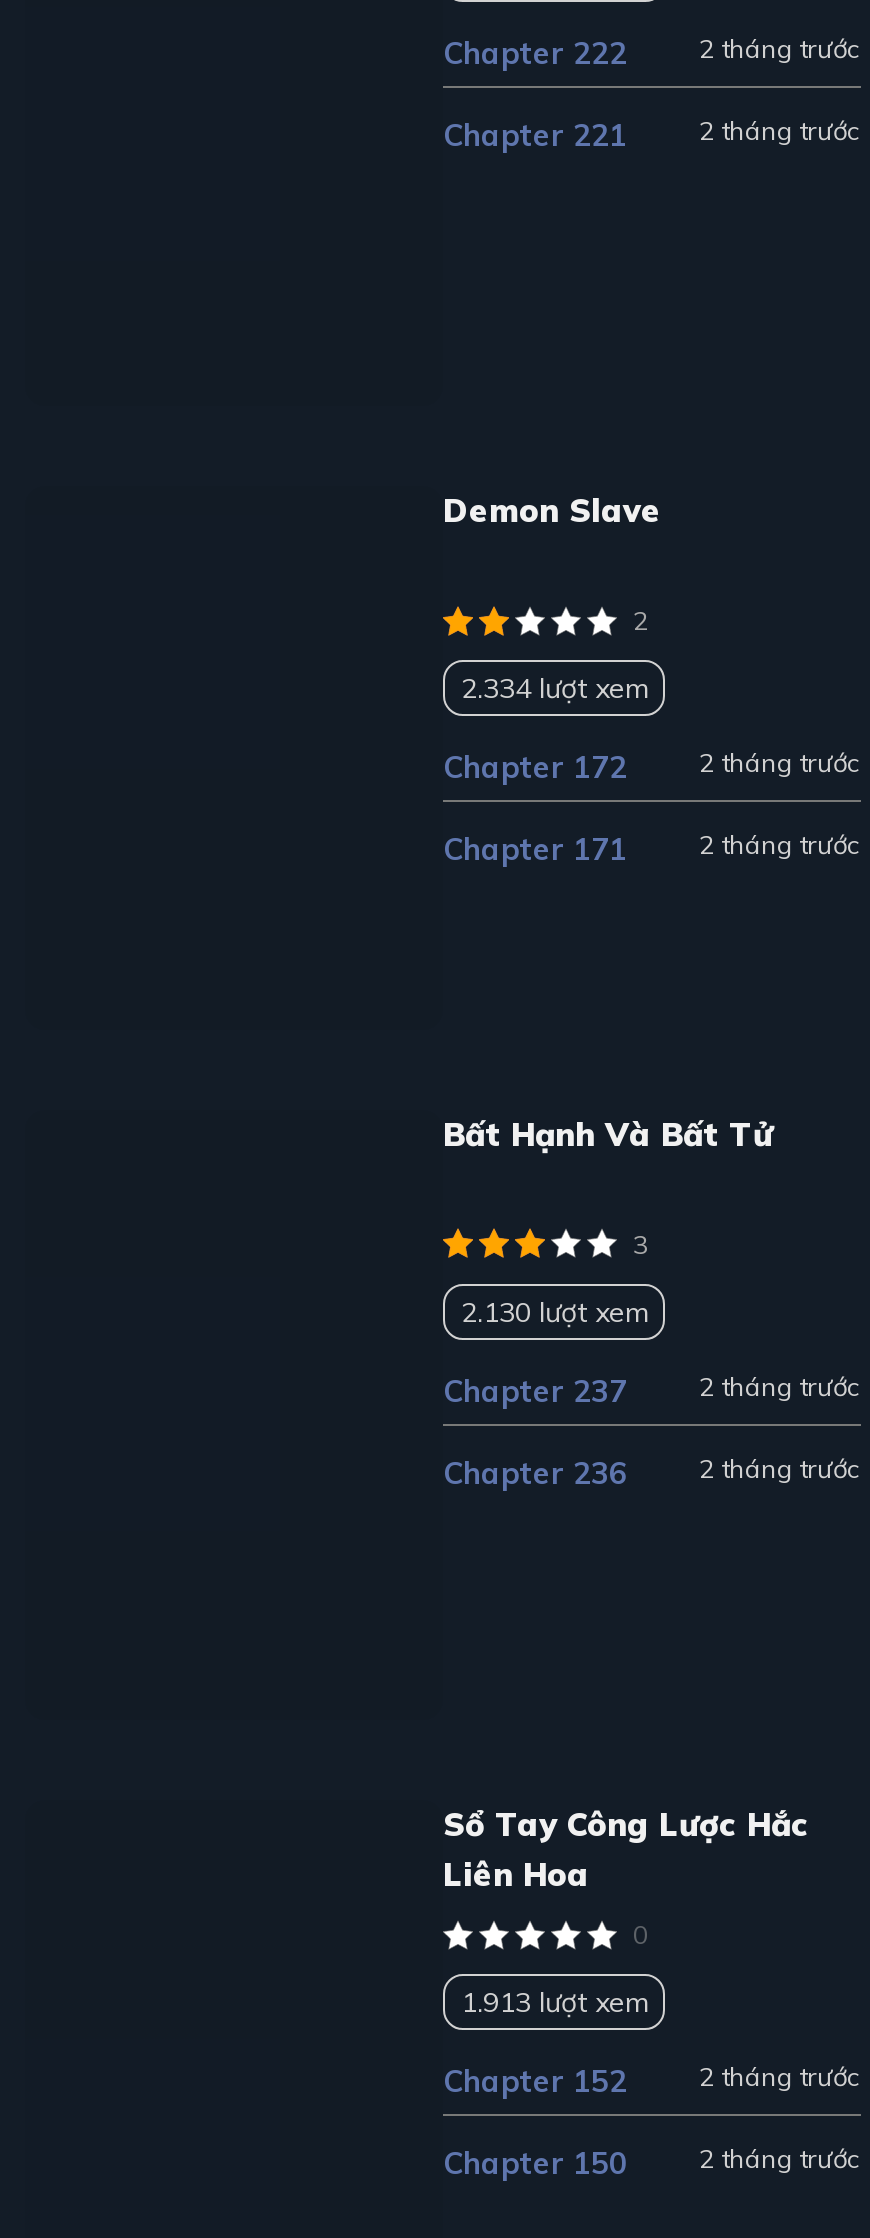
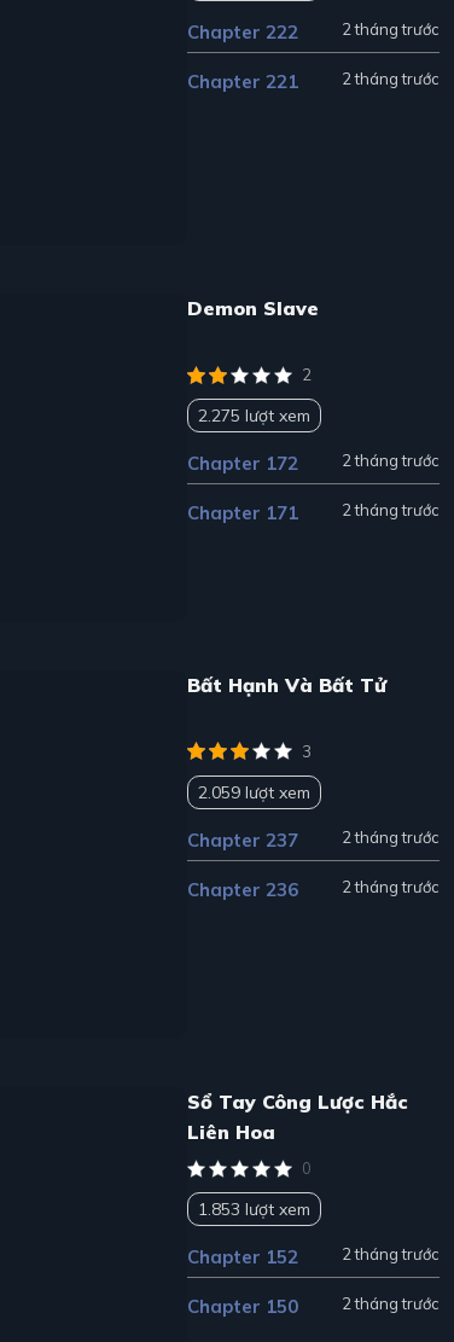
[461,670,647,706] 2.334 lượt xem -> [198,405,310,426] 2.275 lượt xem
[461,1293,647,1329] 2.130 lượt xem -> [198,781,310,803] 2.059 lượt xem
[461,1984,647,2020] 1.913 lượt xem -> [198,1198,310,1220] 1.853 lượt xem

